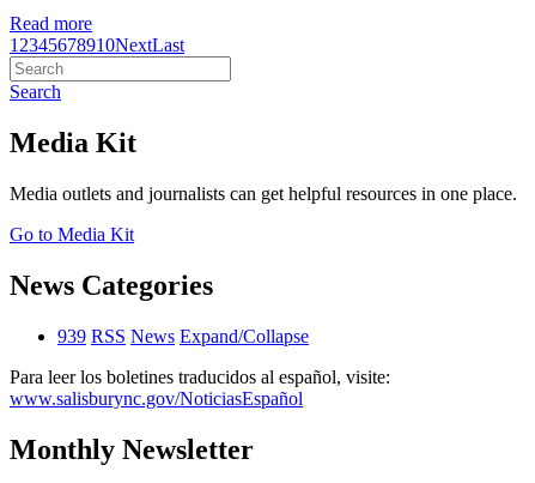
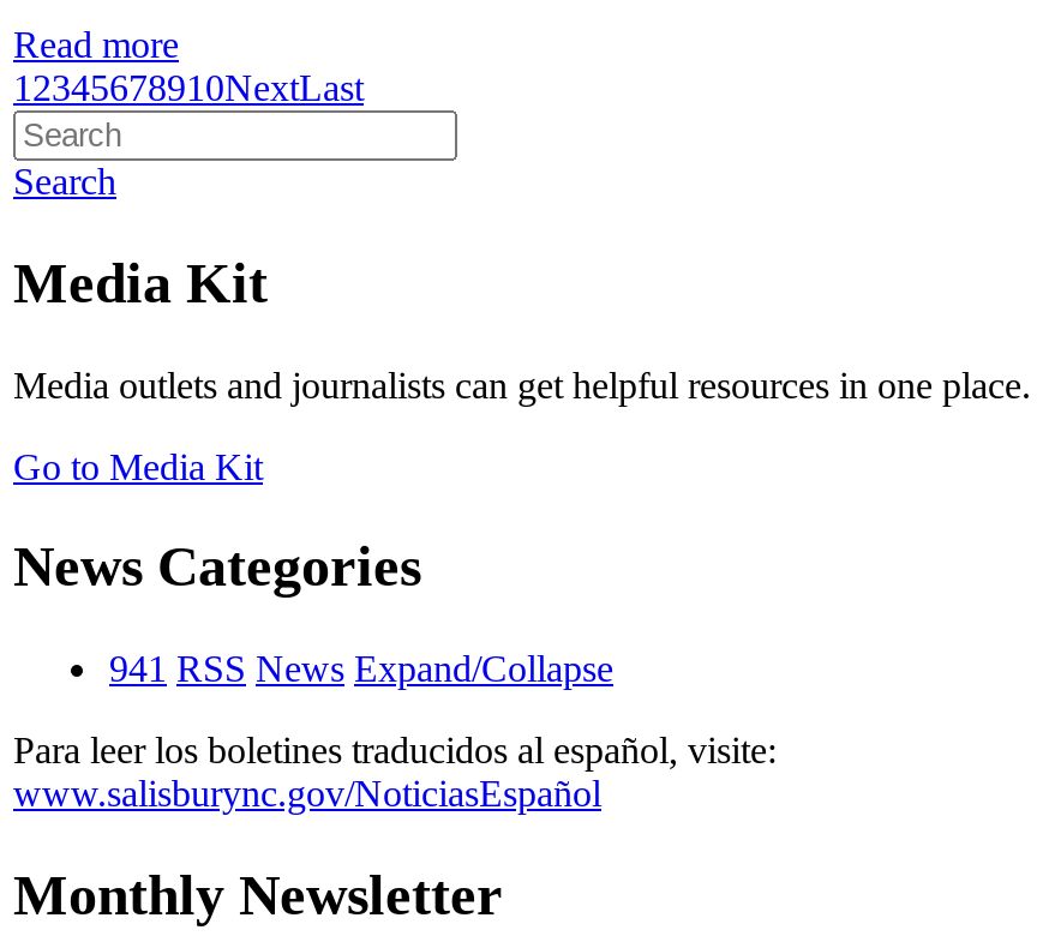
[57,326,309,346] 939 RSS News Expand/Collapse -> [109,649,613,690] 941 RSS News Expand/Collapse

